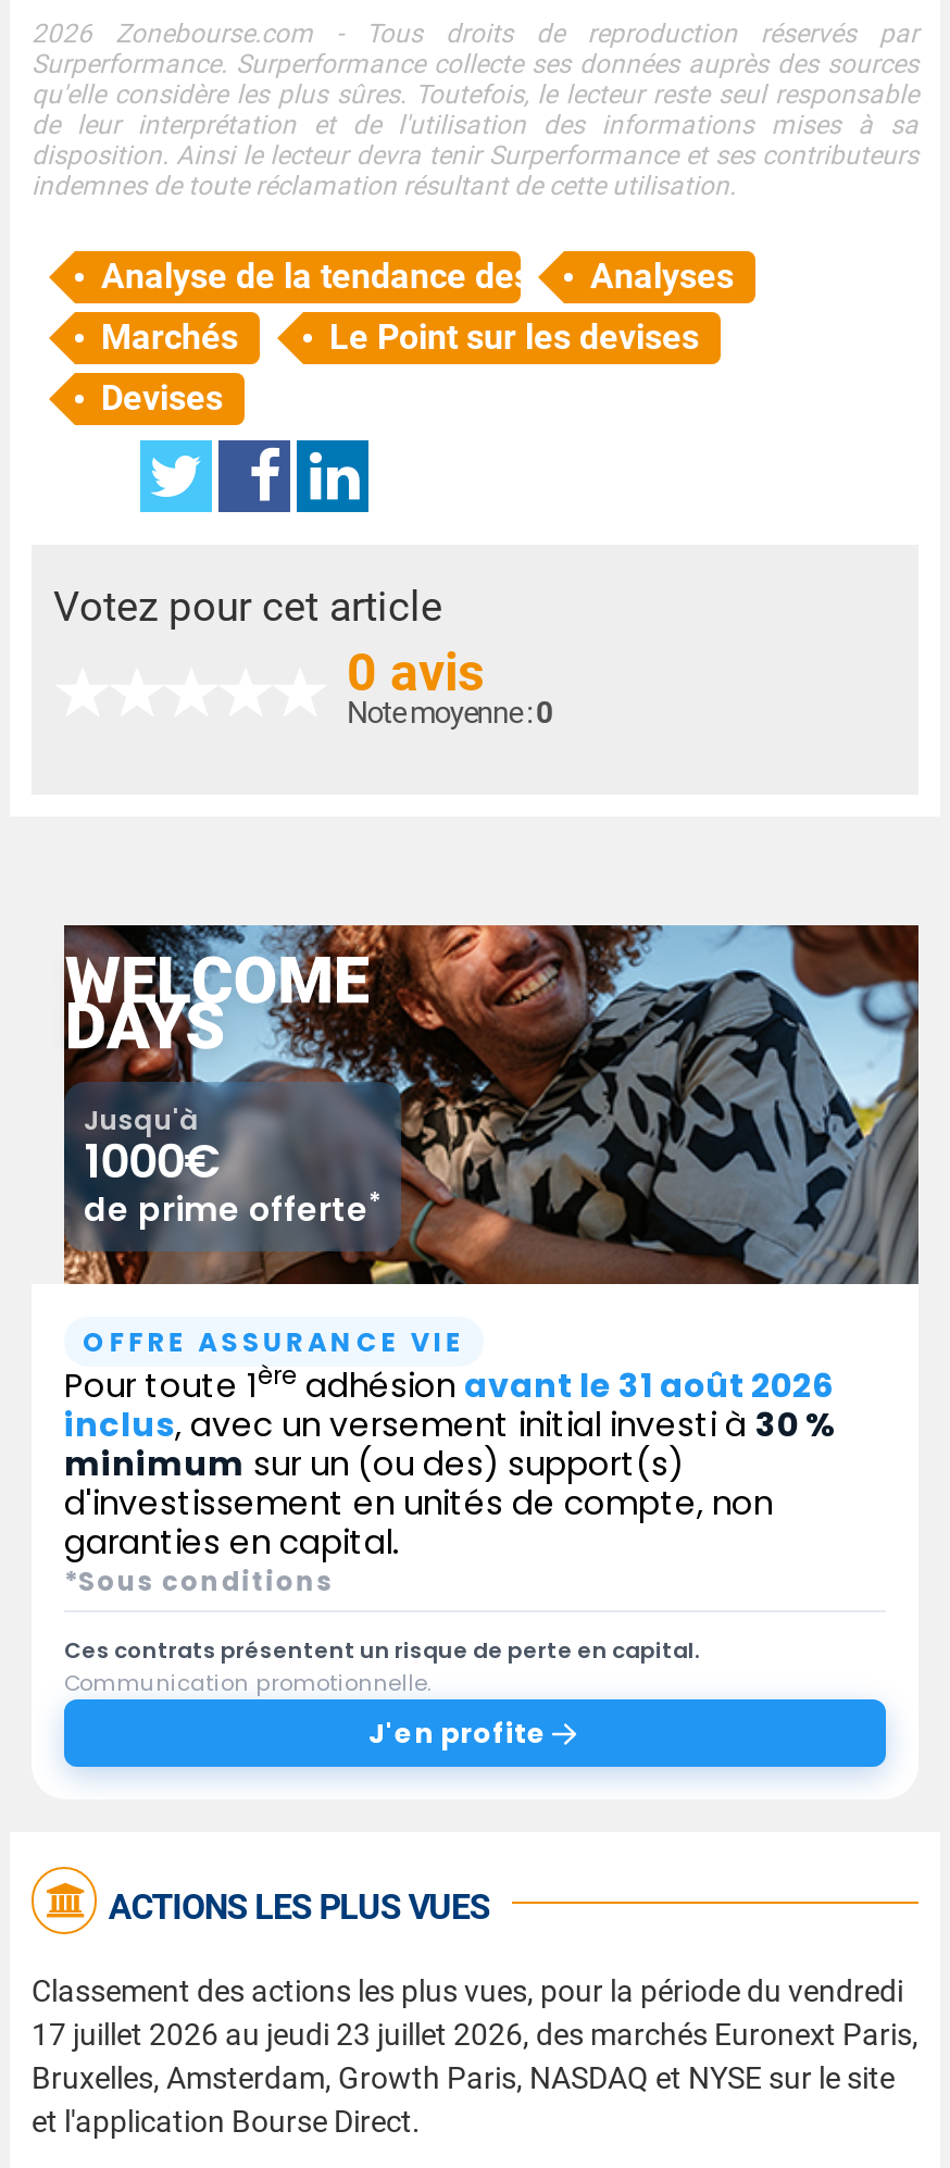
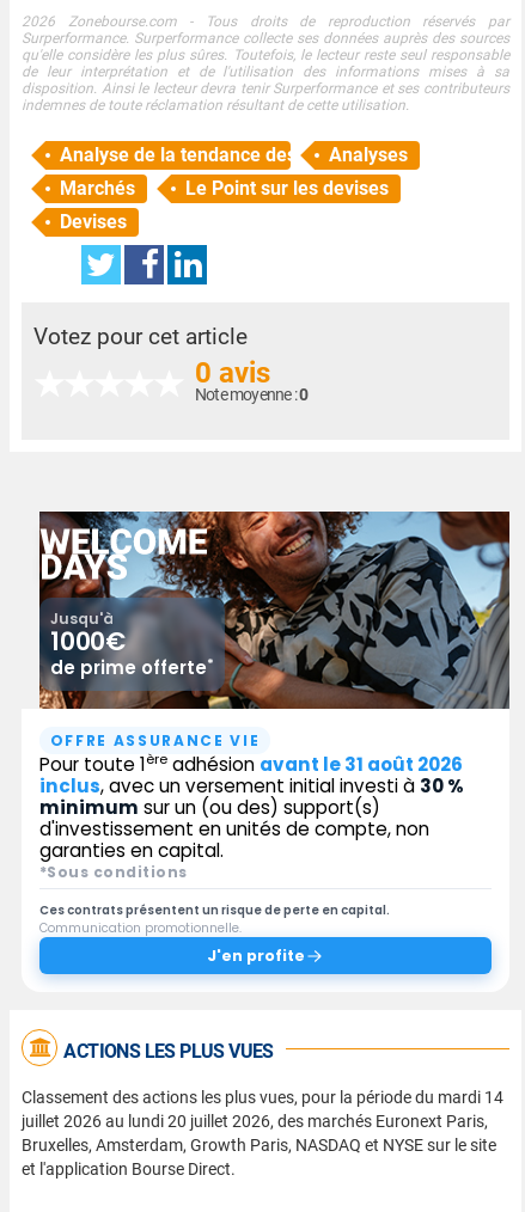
[32,1974,918,2052] Classement des actions les plus vues, pour la période du vendredi | 17 juillet 2026 au jeudi 23 juillet 2026, des marchés Euronext Paris, -> [22,1088,503,1131] Classement des actions les plus vues, pour la période du mardi 14 | juillet 2026 au lundi 20 juillet 2026, des marchés Euronext Paris,

